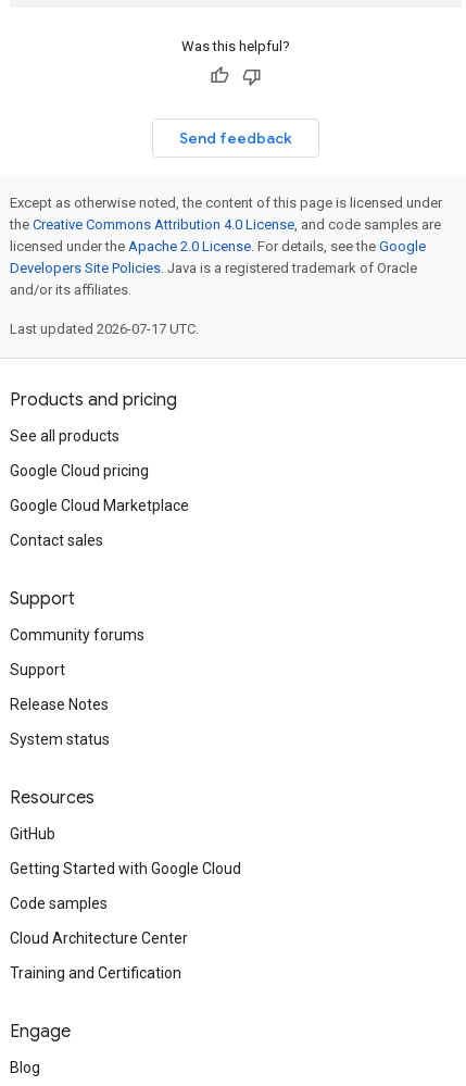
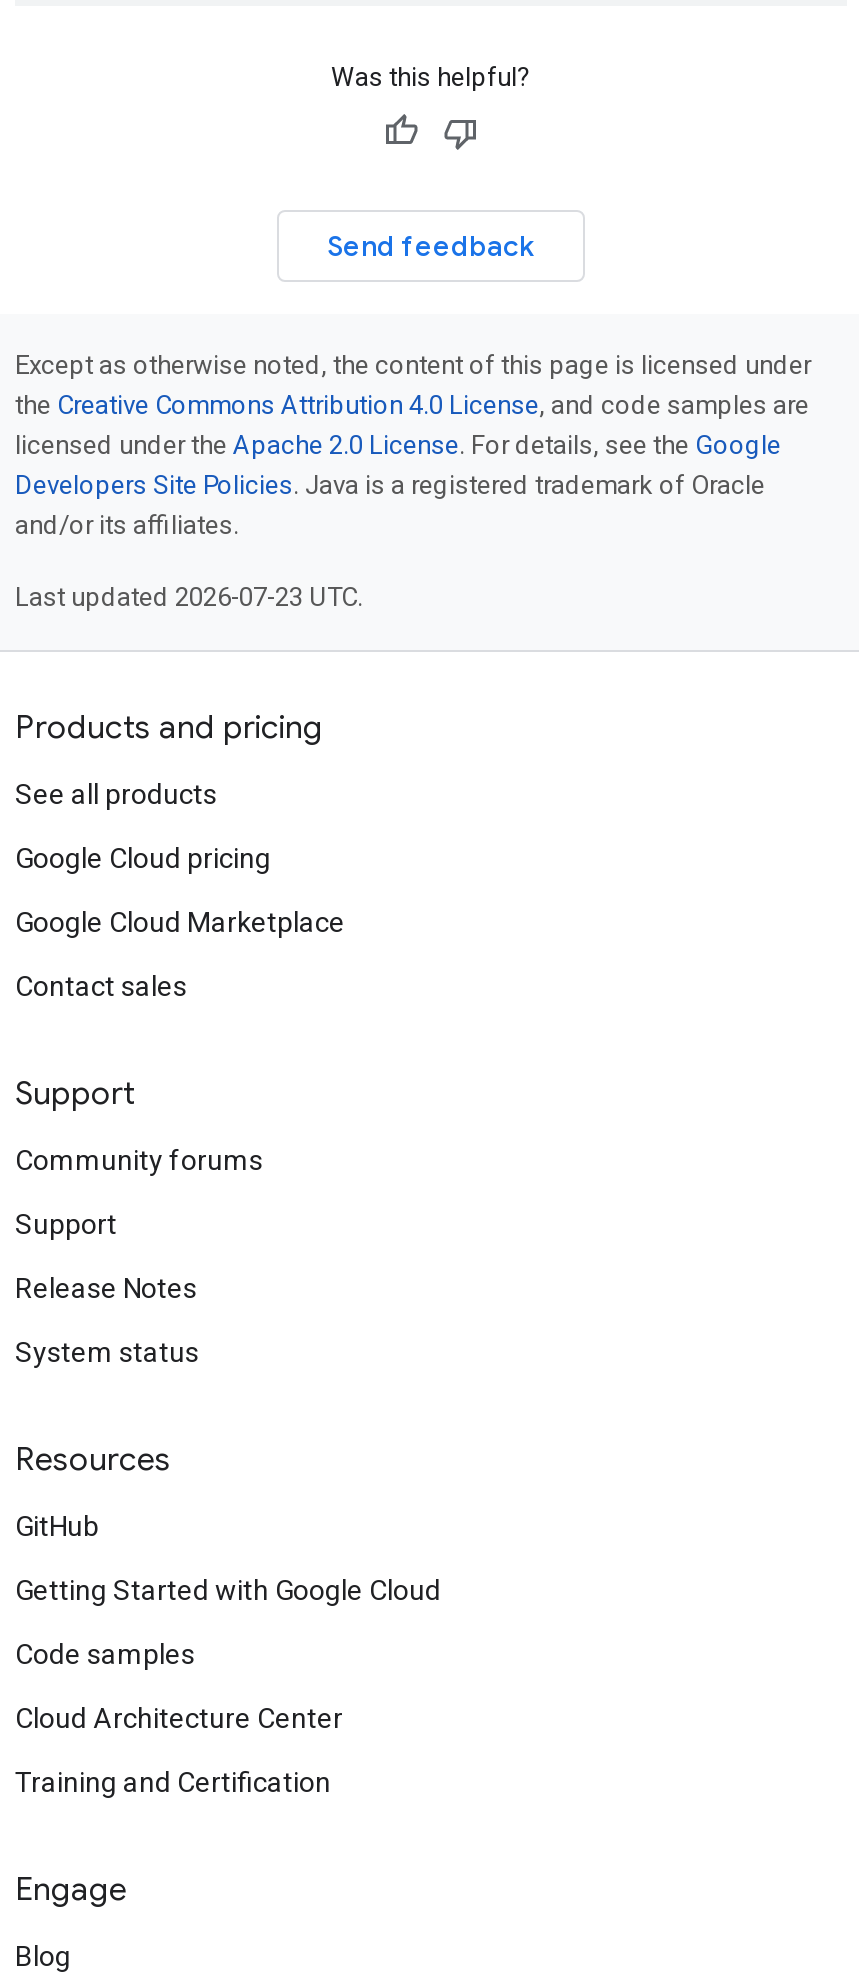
[10,321,199,337] Last updated 2026-07-17 UTC. -> [15,582,363,612] Last updated 2026-07-23 UTC.

